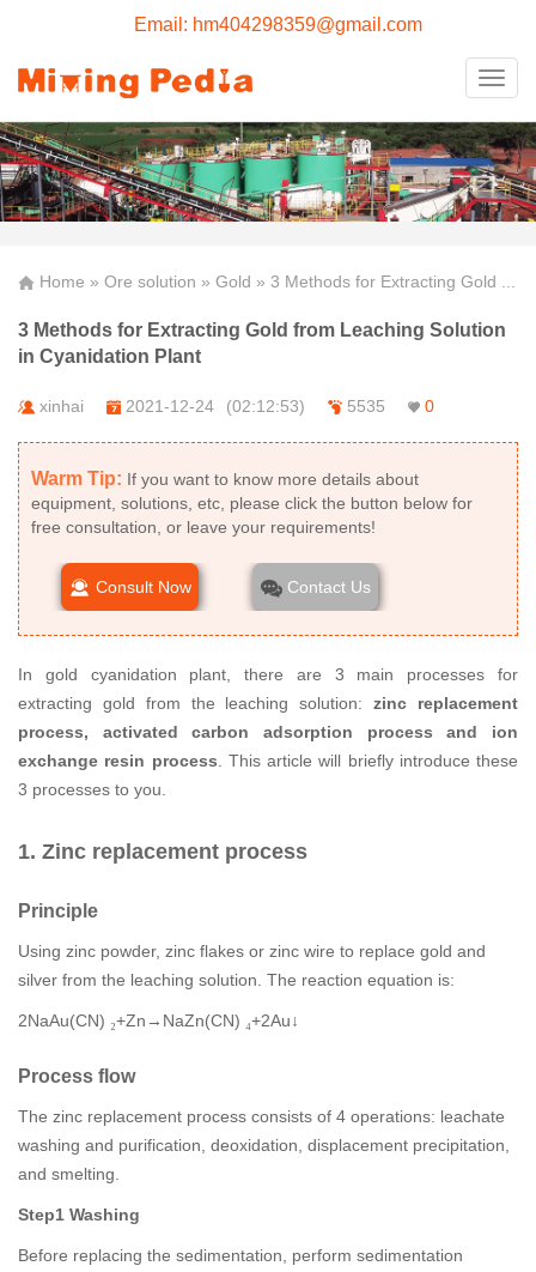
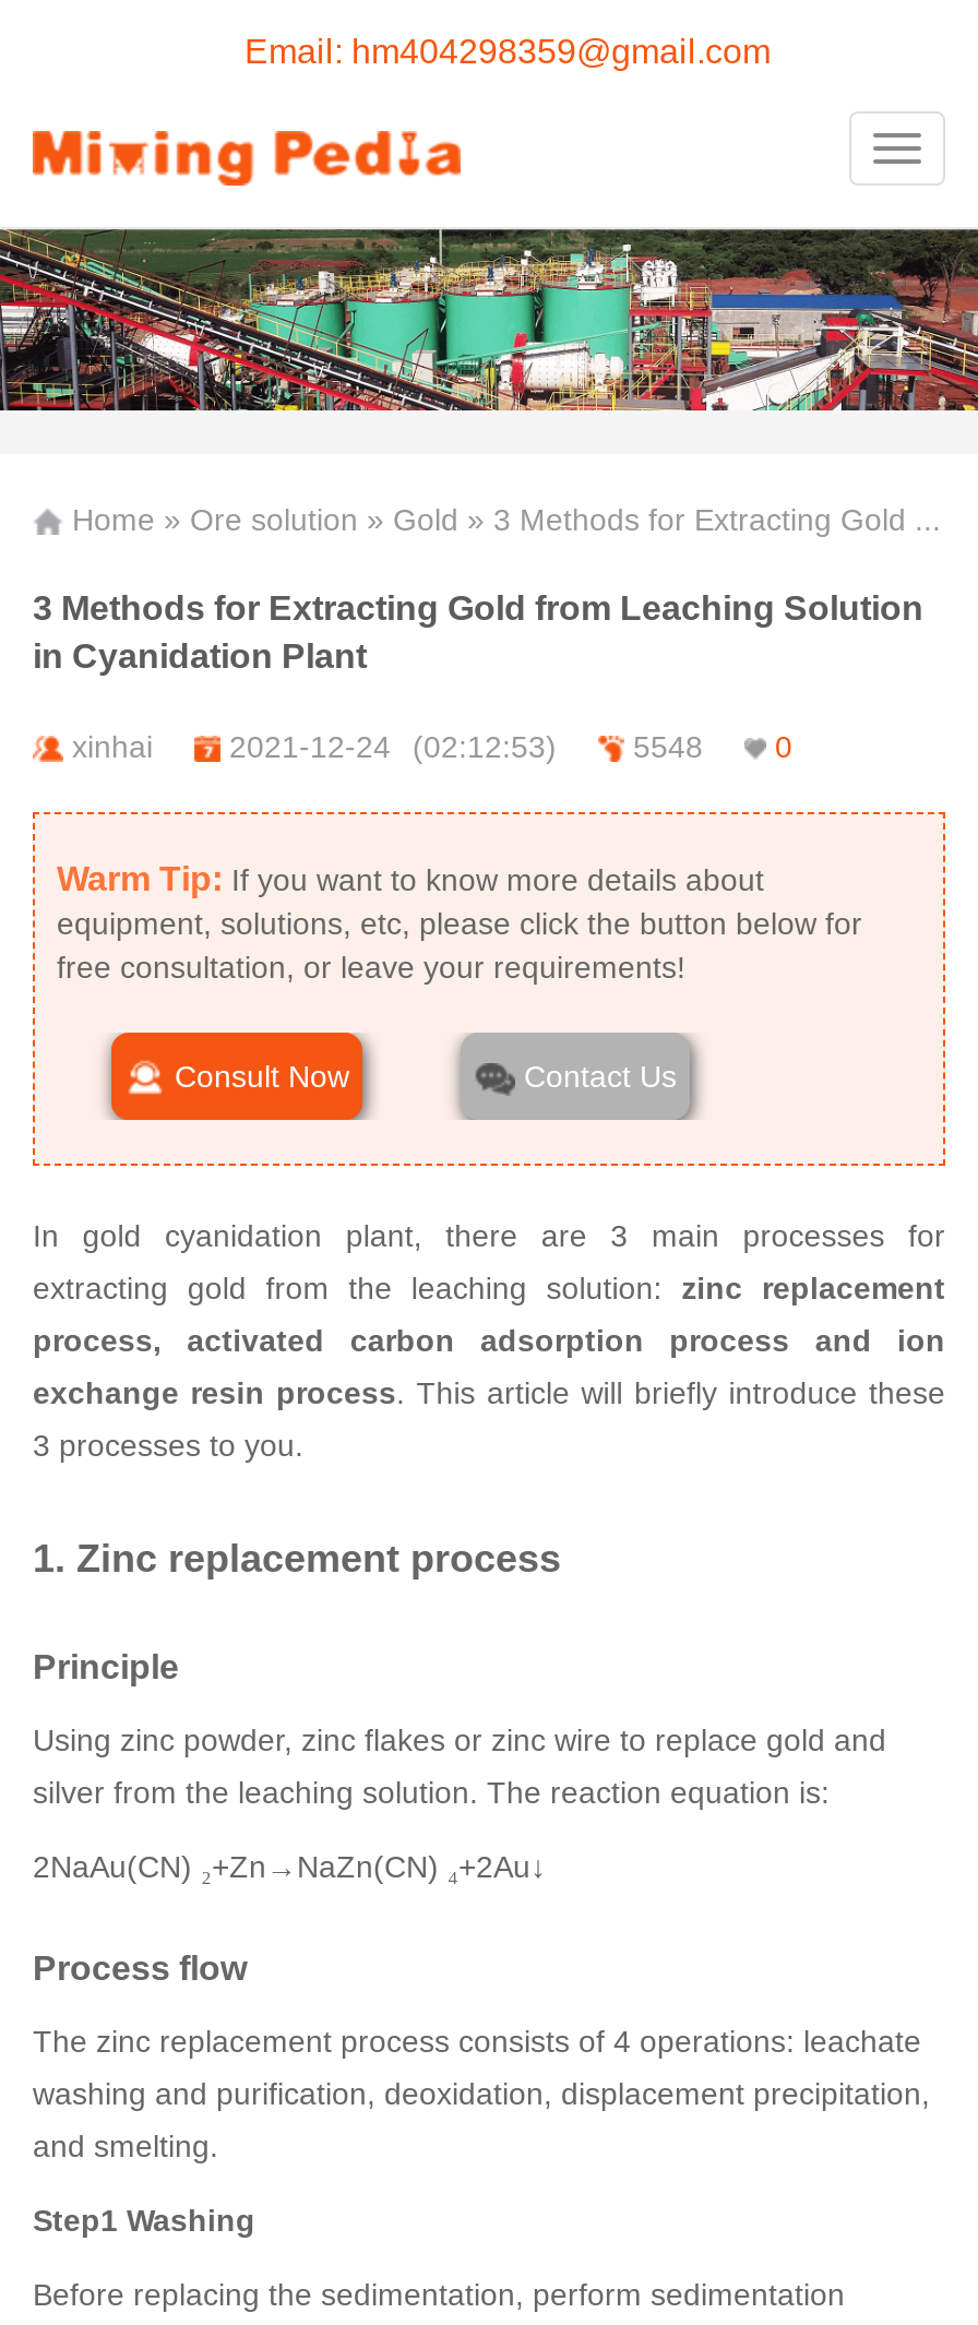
[347,397,385,416] 5535 -> [633,729,703,764] 5548

